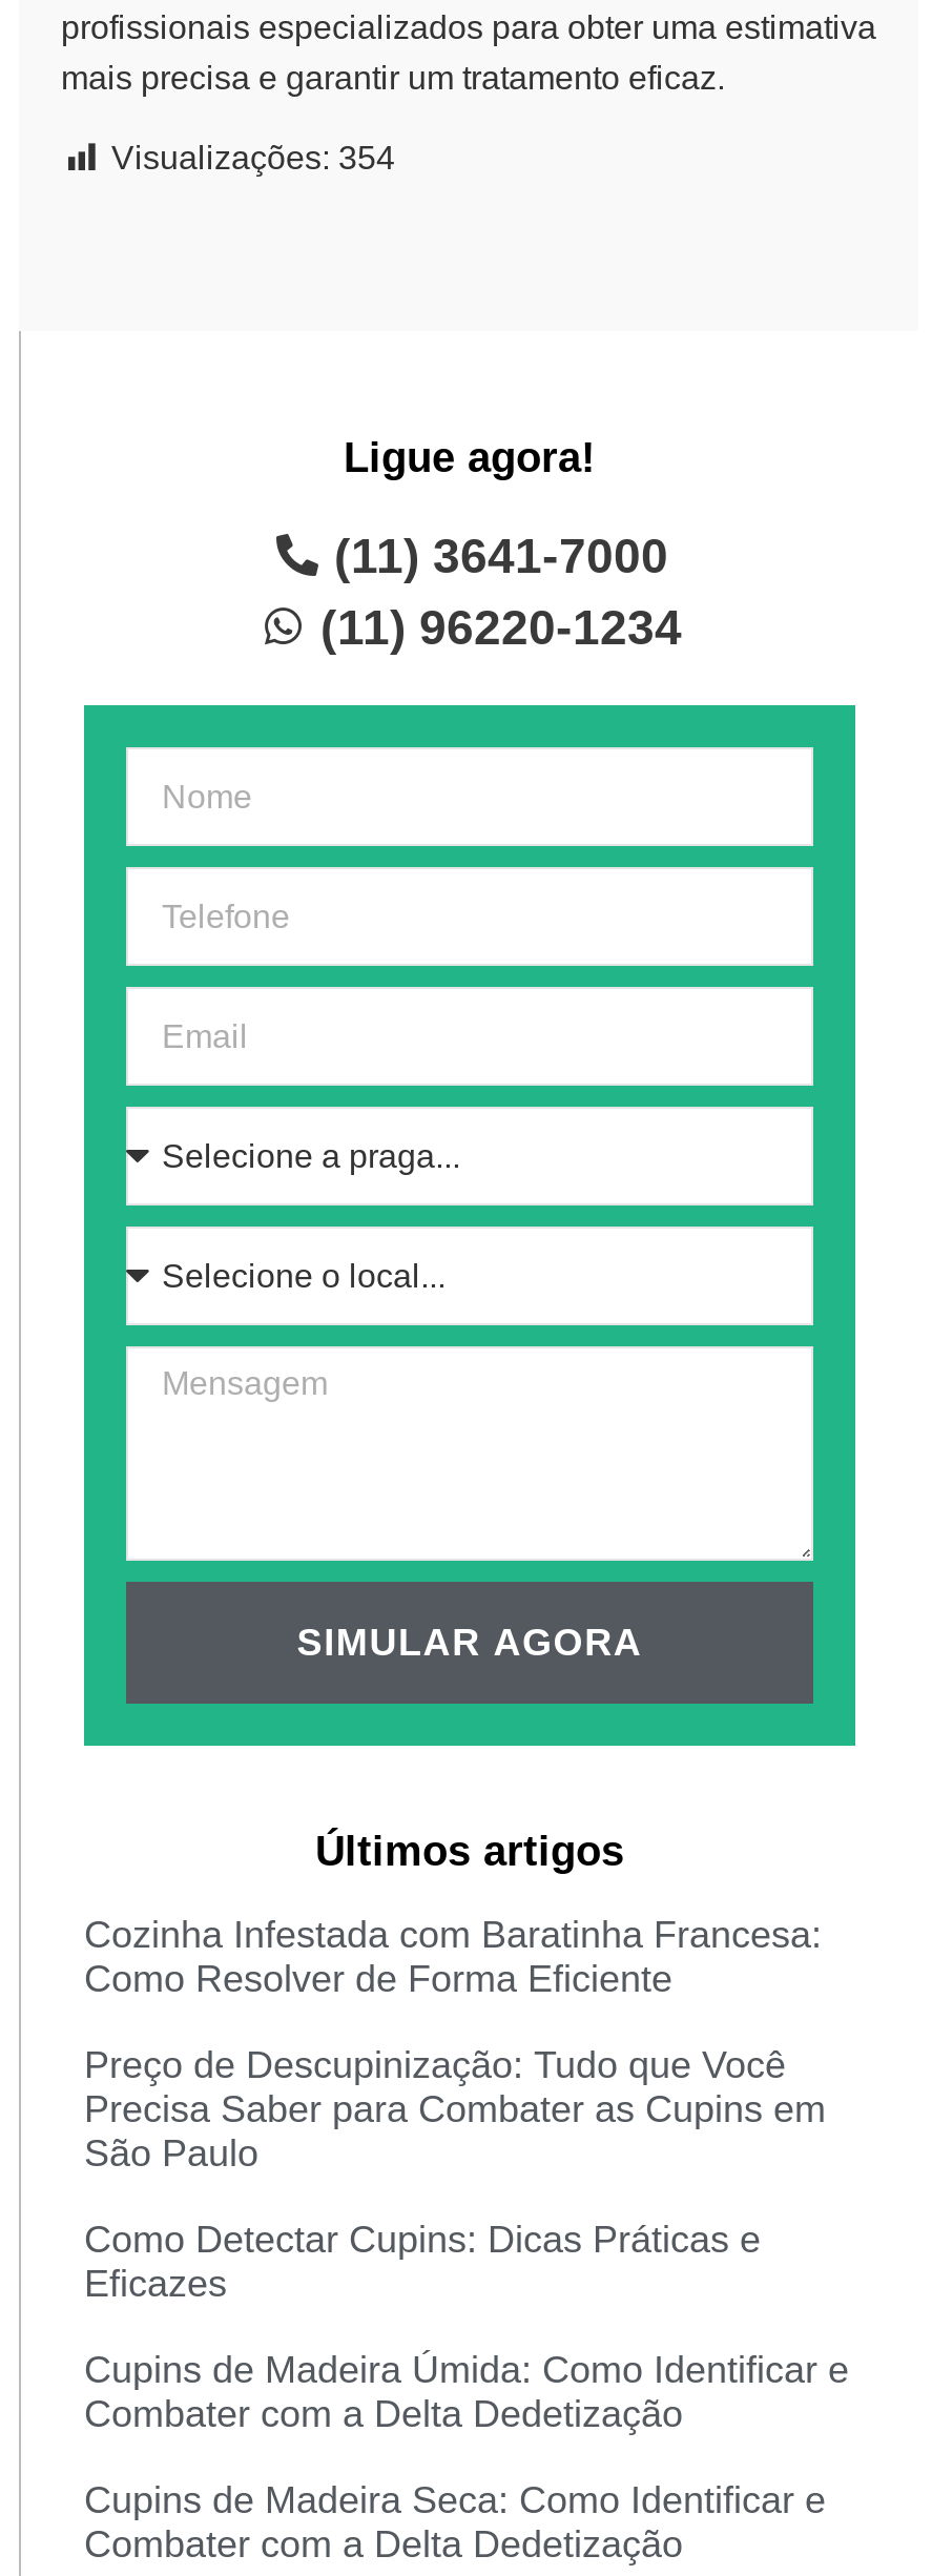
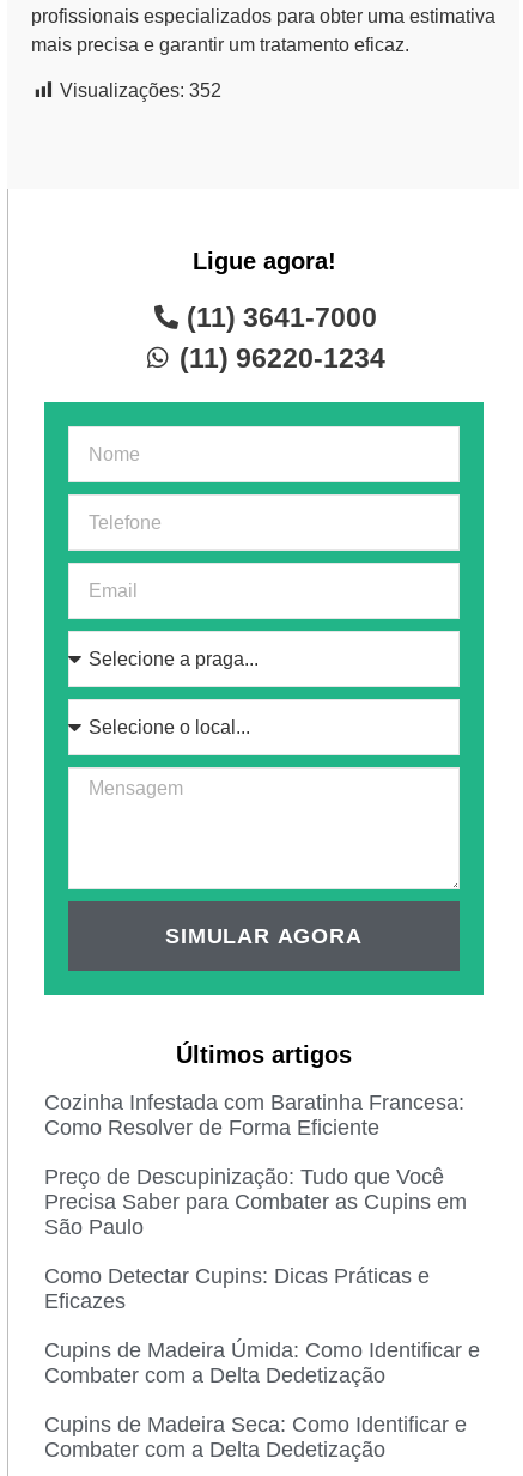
[111,141,395,177] Visualizações: 354 -> [60,81,221,101] Visualizações: 352

